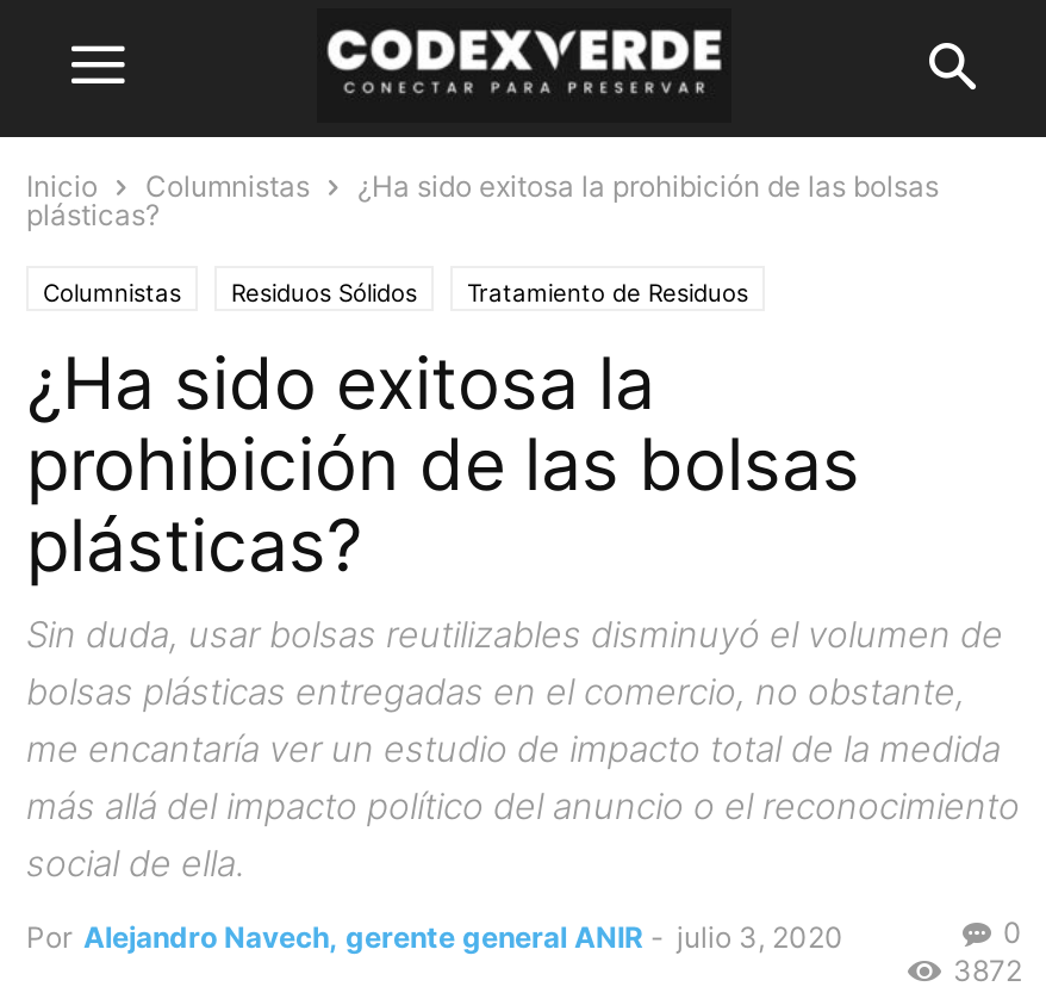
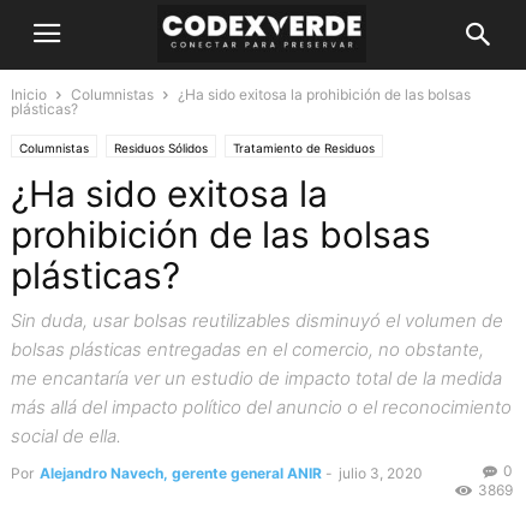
[953,953,1022,988] 3872 -> [478,481,513,499] 3869

